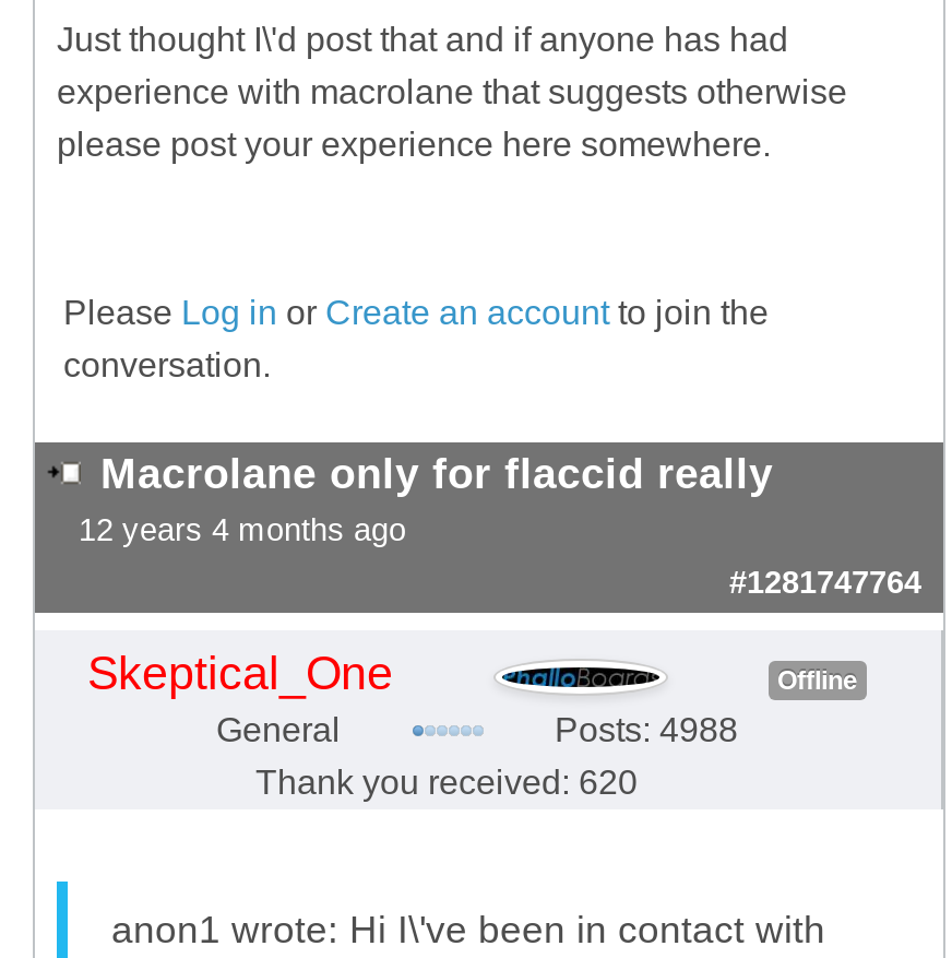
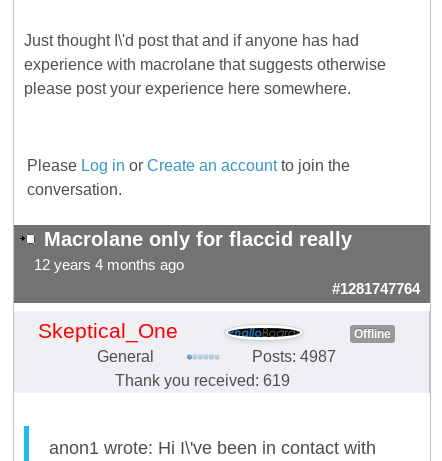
[555,712,738,749] Posts: 4988 -> [252,348,336,365] Posts: 4987
[255,764,638,801] Thank you received: 620 -> [115,372,290,389] Thank you received: 619

